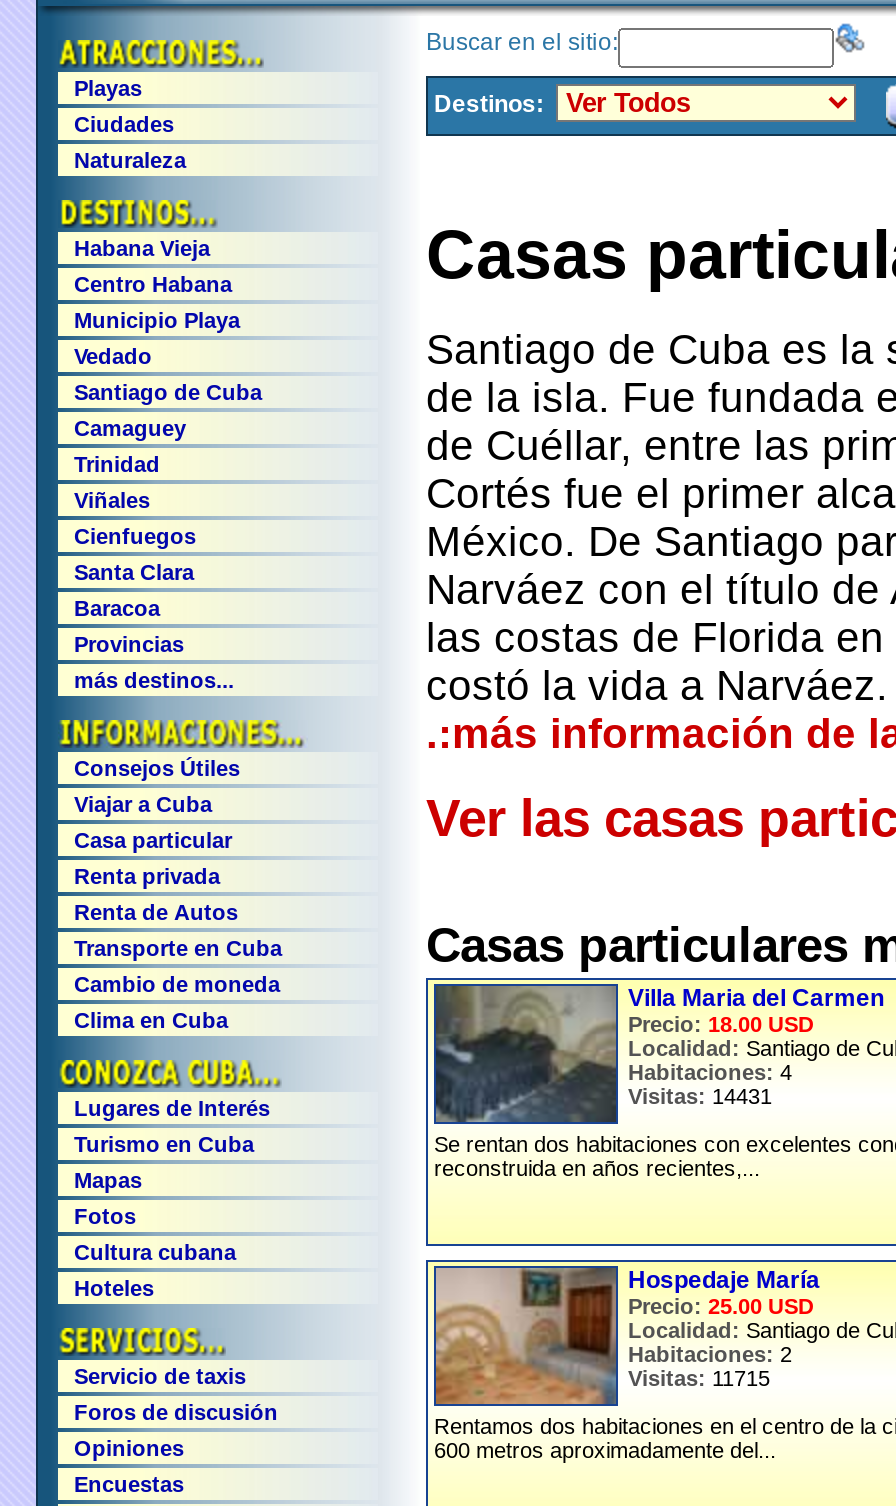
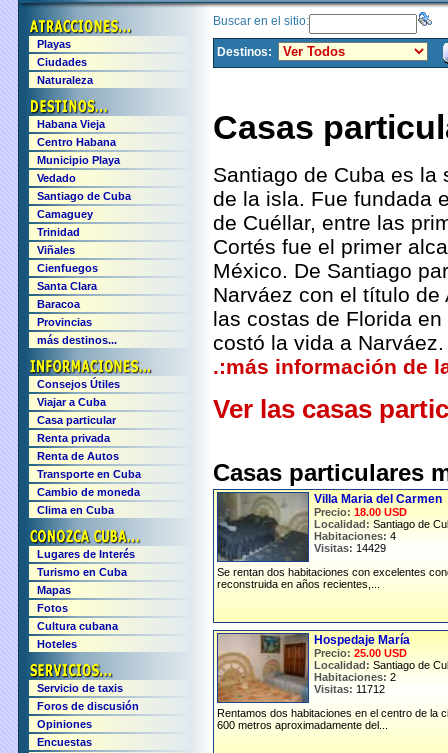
[628,1084,772,1108] Visitas: 14431 -> [314,542,386,554] Visitas: 14429
[628,1366,770,1390] Visitas: 11715 -> [314,683,385,695] Visitas: 11712

